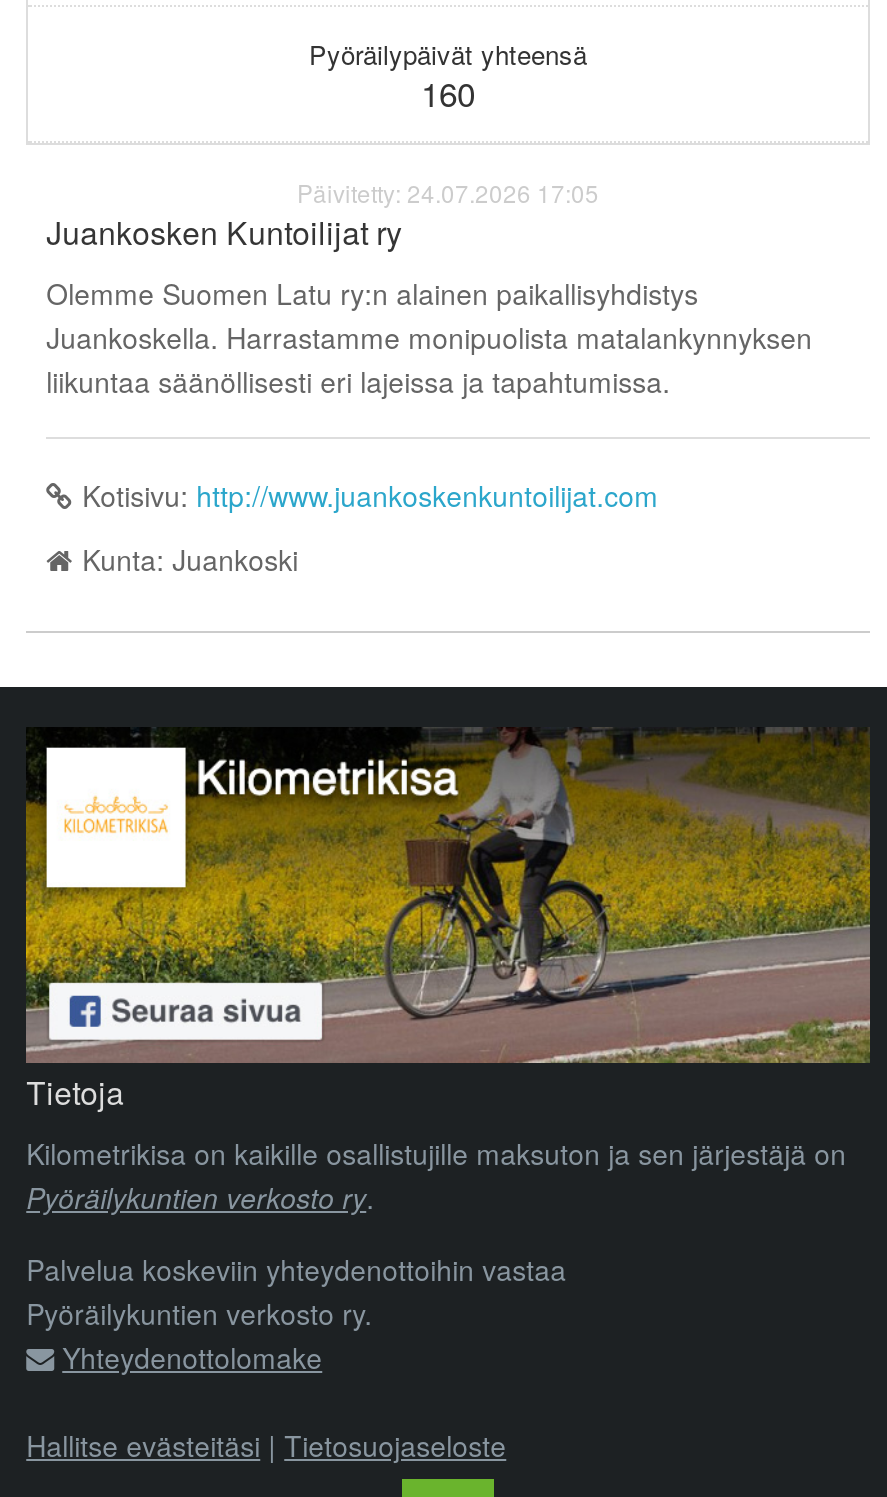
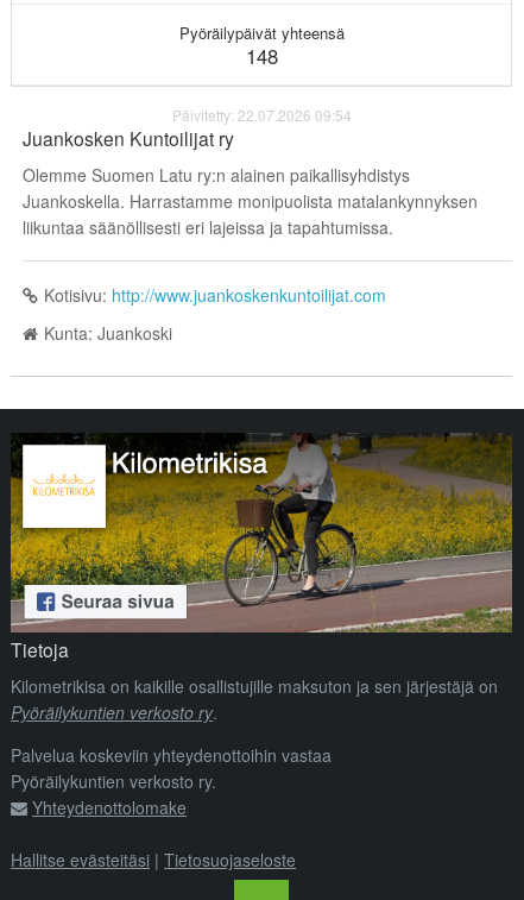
[421,70,475,118] 160 -> [245,42,277,71] 148
[297,174,599,208] Päivitetty: 24.07.2026 17:05 -> [172,104,351,124] Päivitetty: 22.07.2026 09:54

